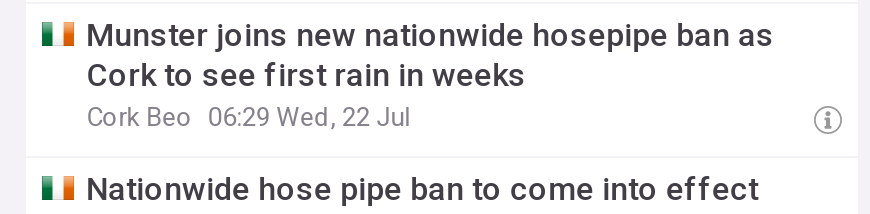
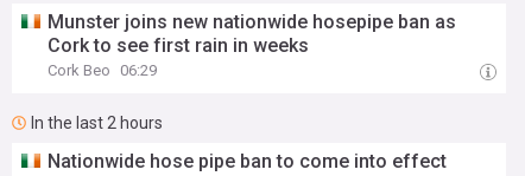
[86,102,410,132] Cork Beo 06:29 Wed, 22 Jul -> [31,61,163,132] Cork Beo 06:29 | In the last 2 hours

